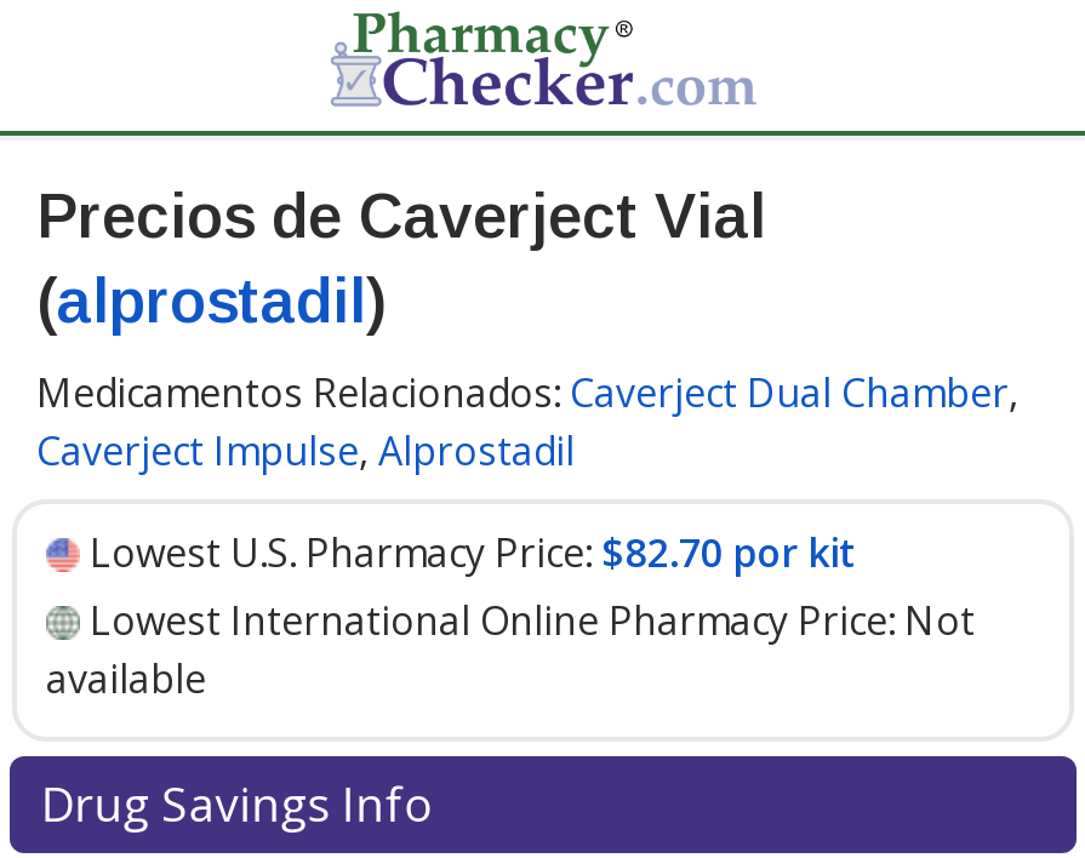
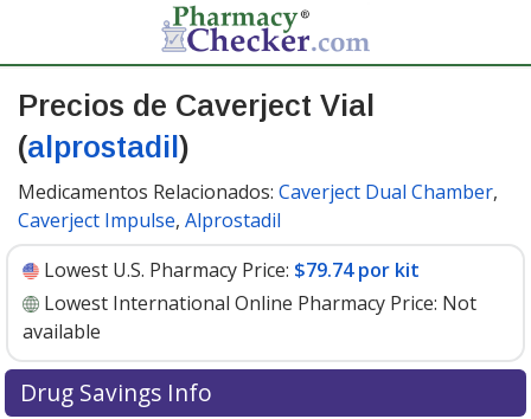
[90,526,858,579] Lowest U.S. Pharmacy Price: $82.70 por kit -> [44,257,420,283] Lowest U.S. Pharmacy Price: $79.74 por kit

